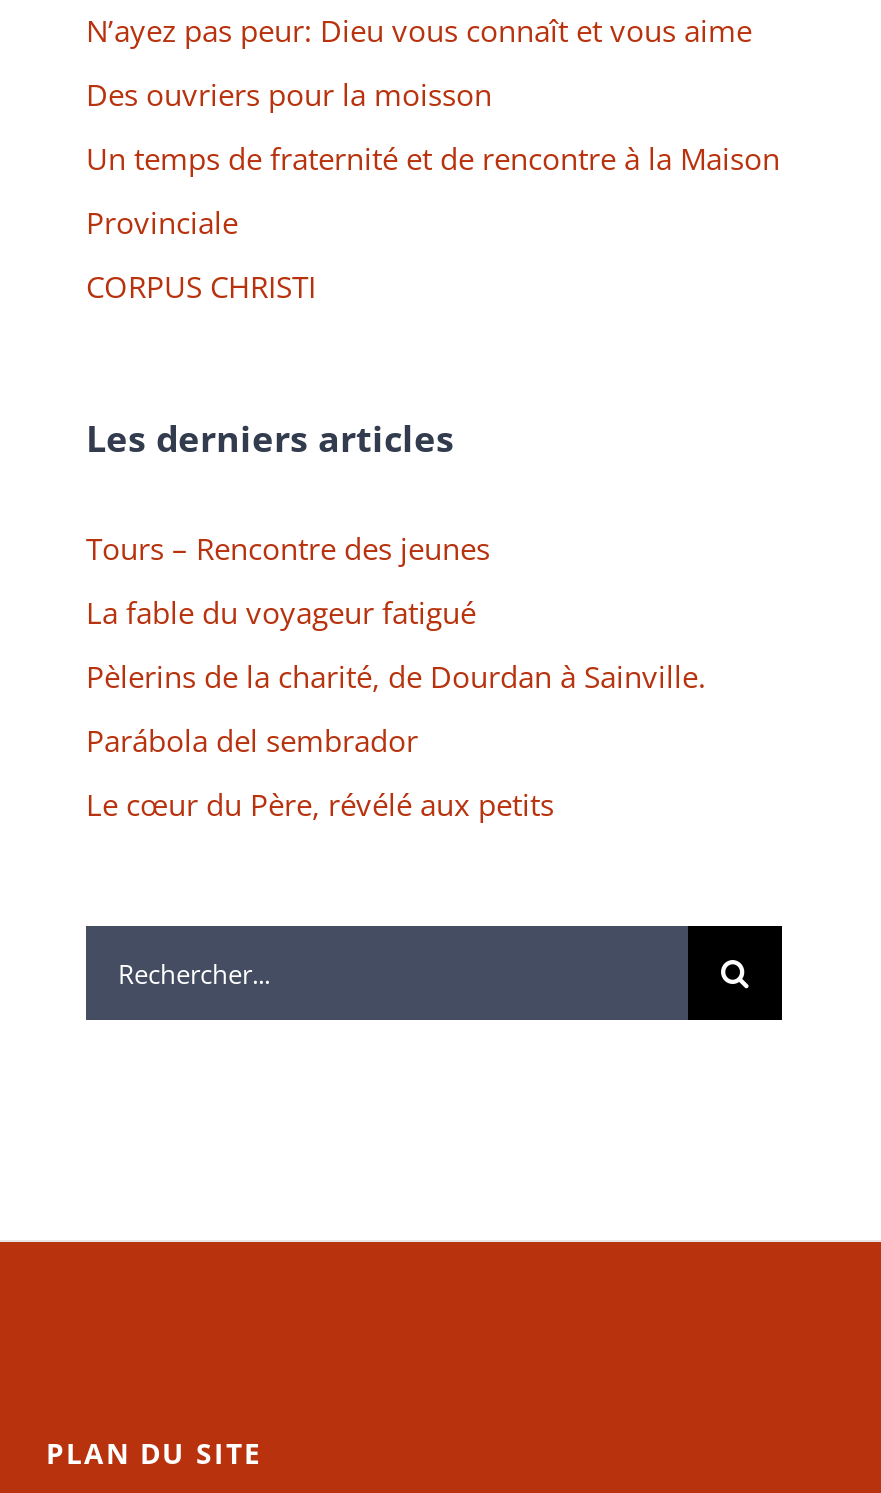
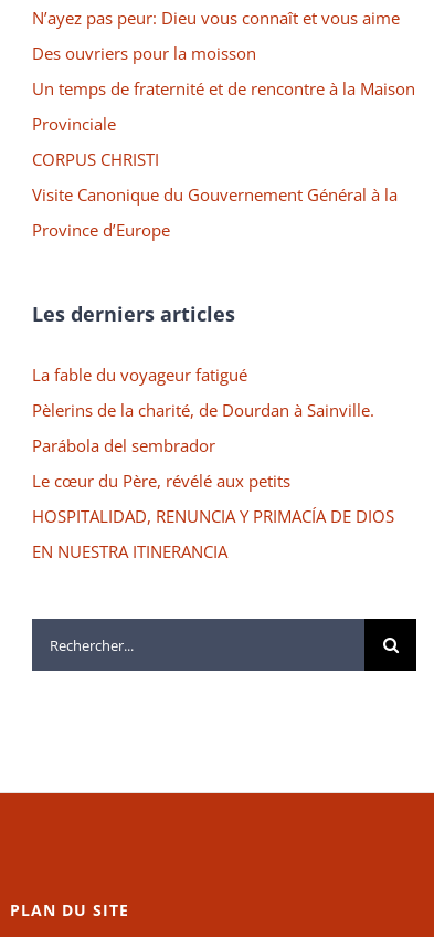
none -> [32,184,398,241] Visite Canonique du Gouvernement Général à la | Province d’Europe
[86,528,490,568] Tours – Rencontre des jeunes -> none
none -> [32,505,394,563] HOSPITALIDAD, RENUNCIA Y PRIMACÍA DE DIOS | EN NUESTRA ITINERANCIA

